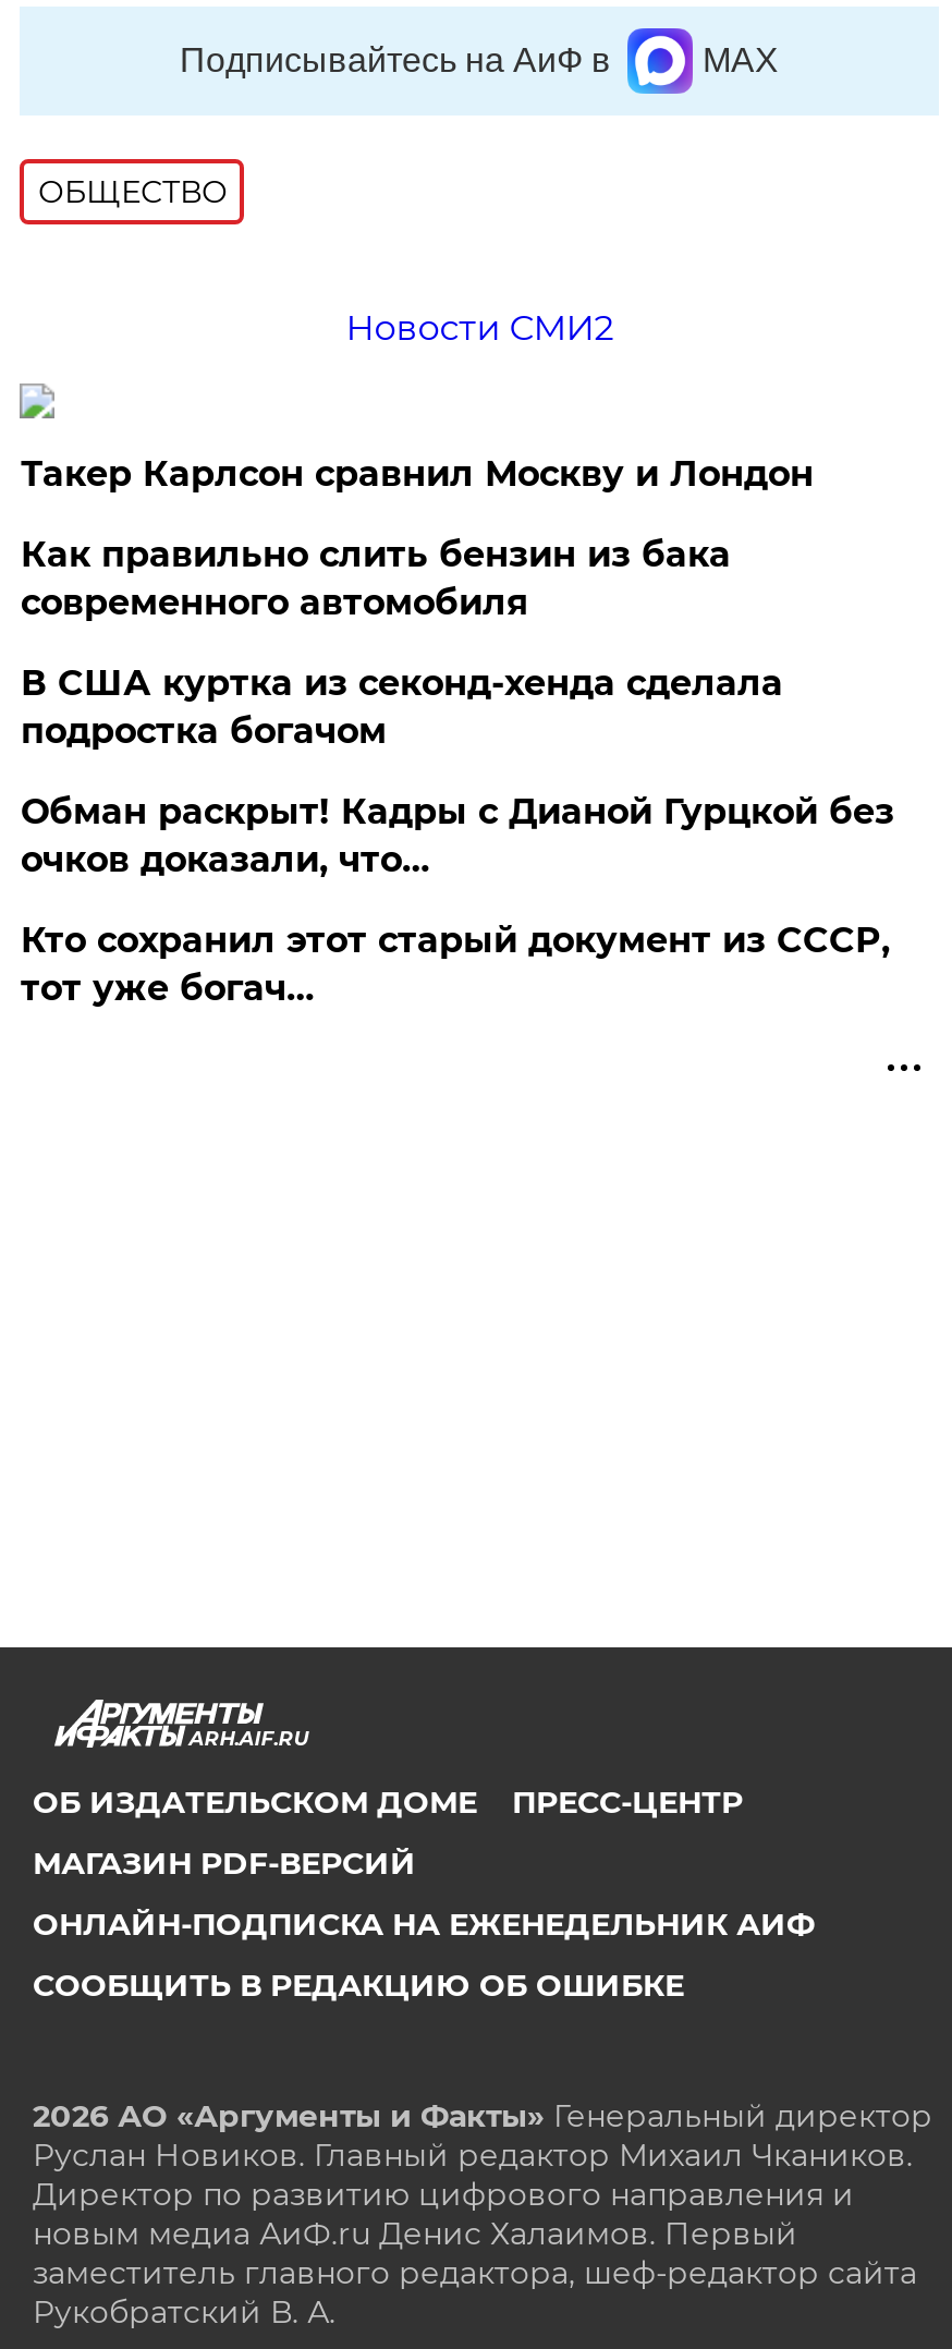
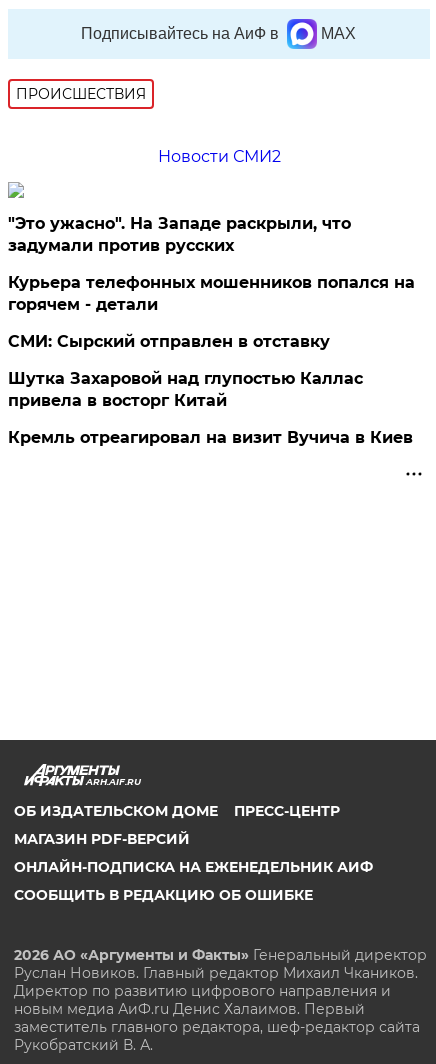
[38,172,227,211] ОБЩЕСТВО -> [16,85,146,103] ПРОИСШЕСТВИЯ
[20,453,813,494] Такер Карлсон сравнил Москву и Лондон -> [8,214,351,255] "Это ужасно". На Западе раскрыли, что | задумали против русских
[20,534,731,623] Как правильно слить бензин из бака | современного автомобиля -> [8,273,415,314] Курьера телефонных мошенников попался на | горячем - детали
[20,662,783,752] В США куртка из секонд-хенда сделала | подростка богачом -> [8,332,330,351] СМИ: Сырский отправлен в отставку
[20,791,894,880] Обман раскрыт! Кадры с Дианой Гурцкой без | очков доказали, что… -> [8,369,363,410] Шутка Захаровой над глупостью Каллас | привела в восторг Китай
[20,919,890,1009] Кто сохранил этот старый документ из СССР, | тот уже богач… -> [8,428,413,447] Кремль отреагировал на визит Вучича в Киев

